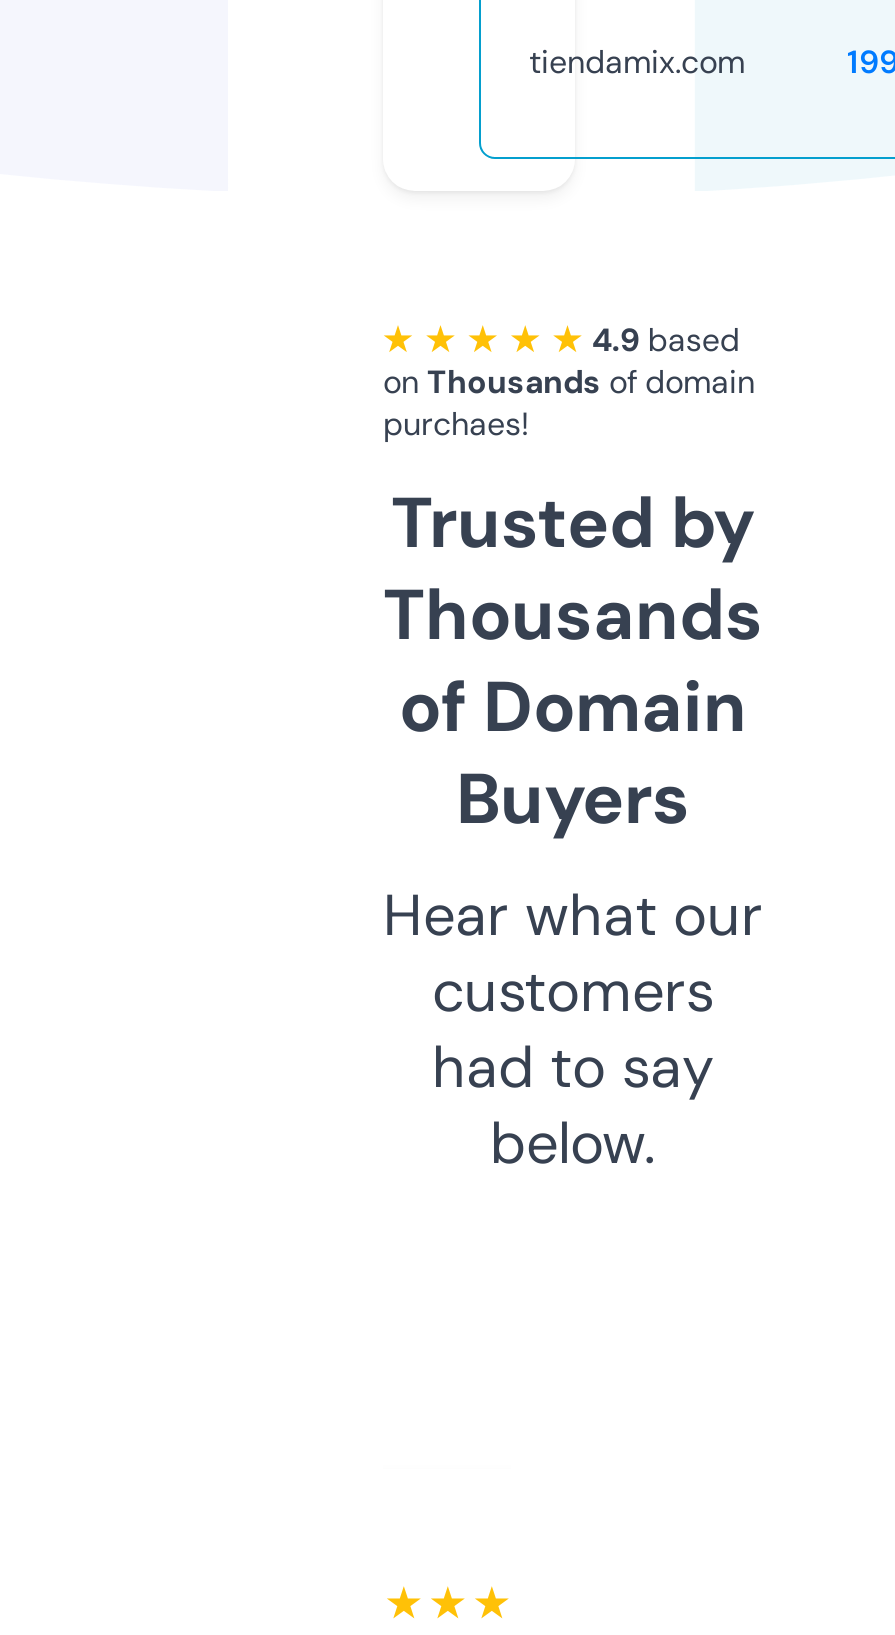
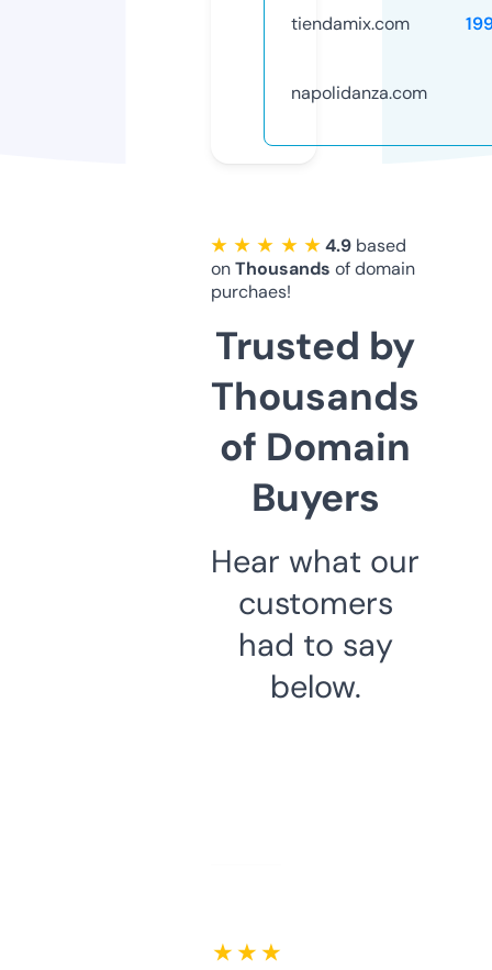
none -> [291,81,427,104] napolidanza.com

